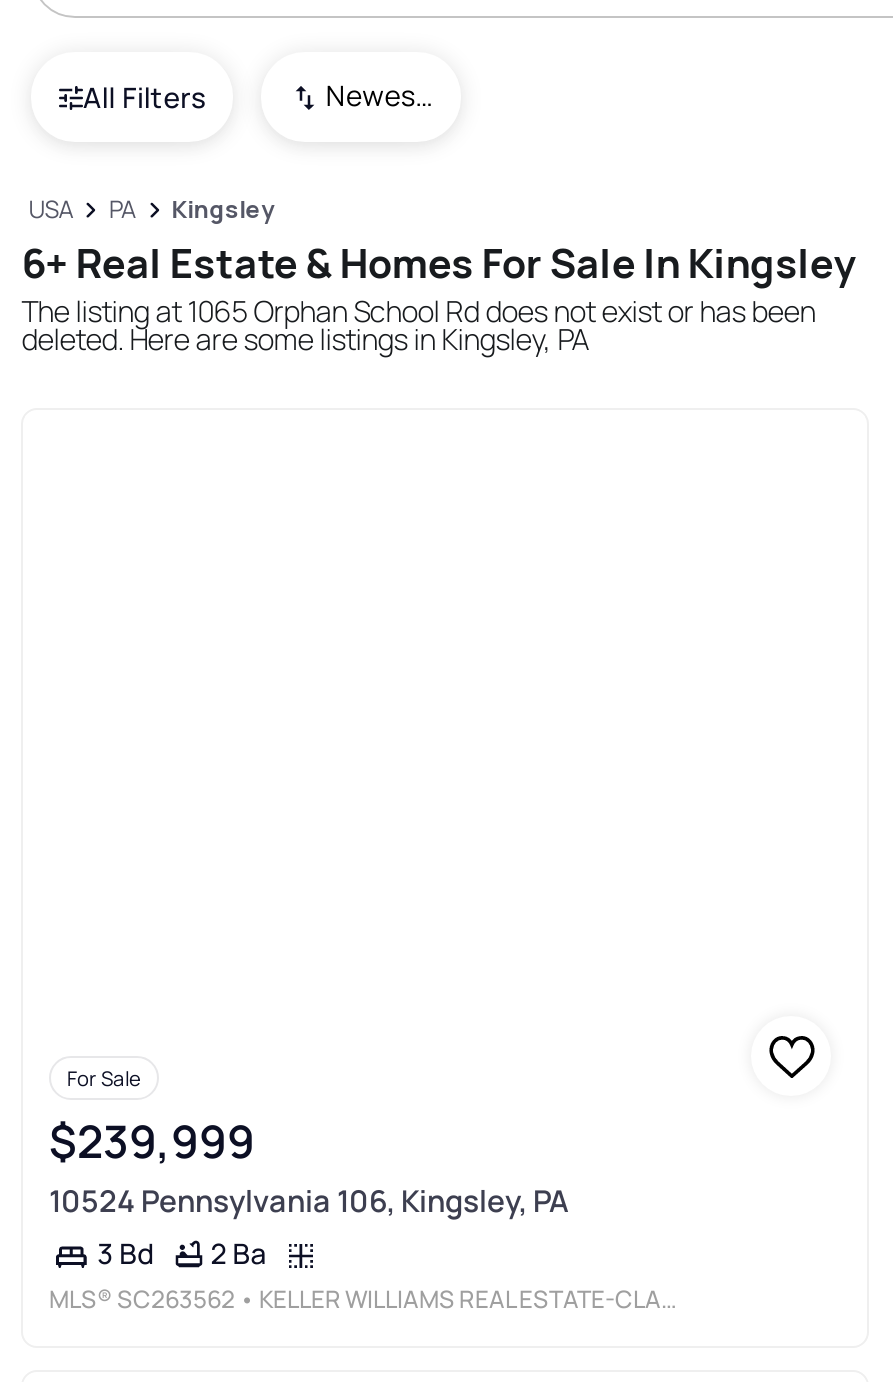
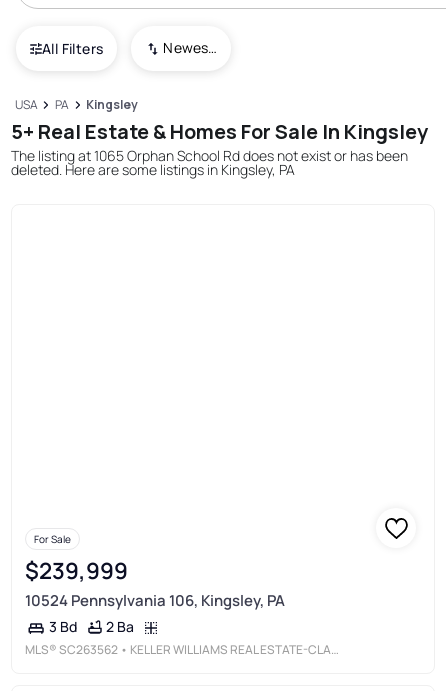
[21,236,855,290] 6+ Real Estate & Homes For Sale In Kingsley -> [11,118,428,145] 5+ Real Estate & Homes For Sale In Kingsley

